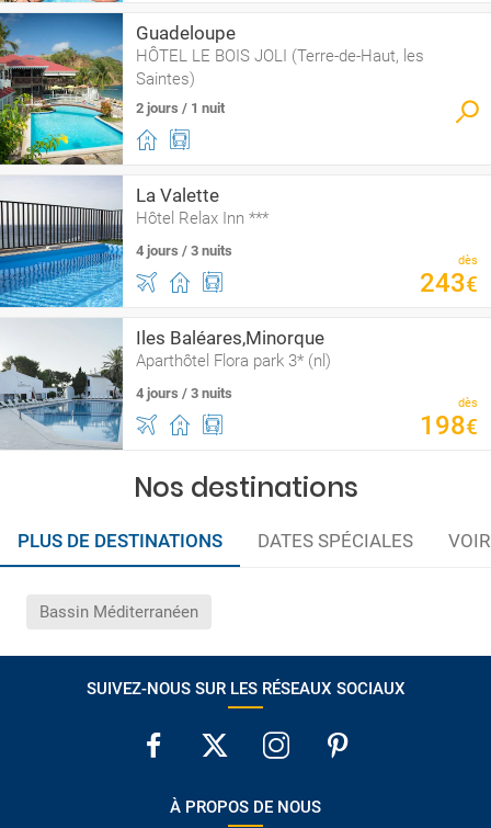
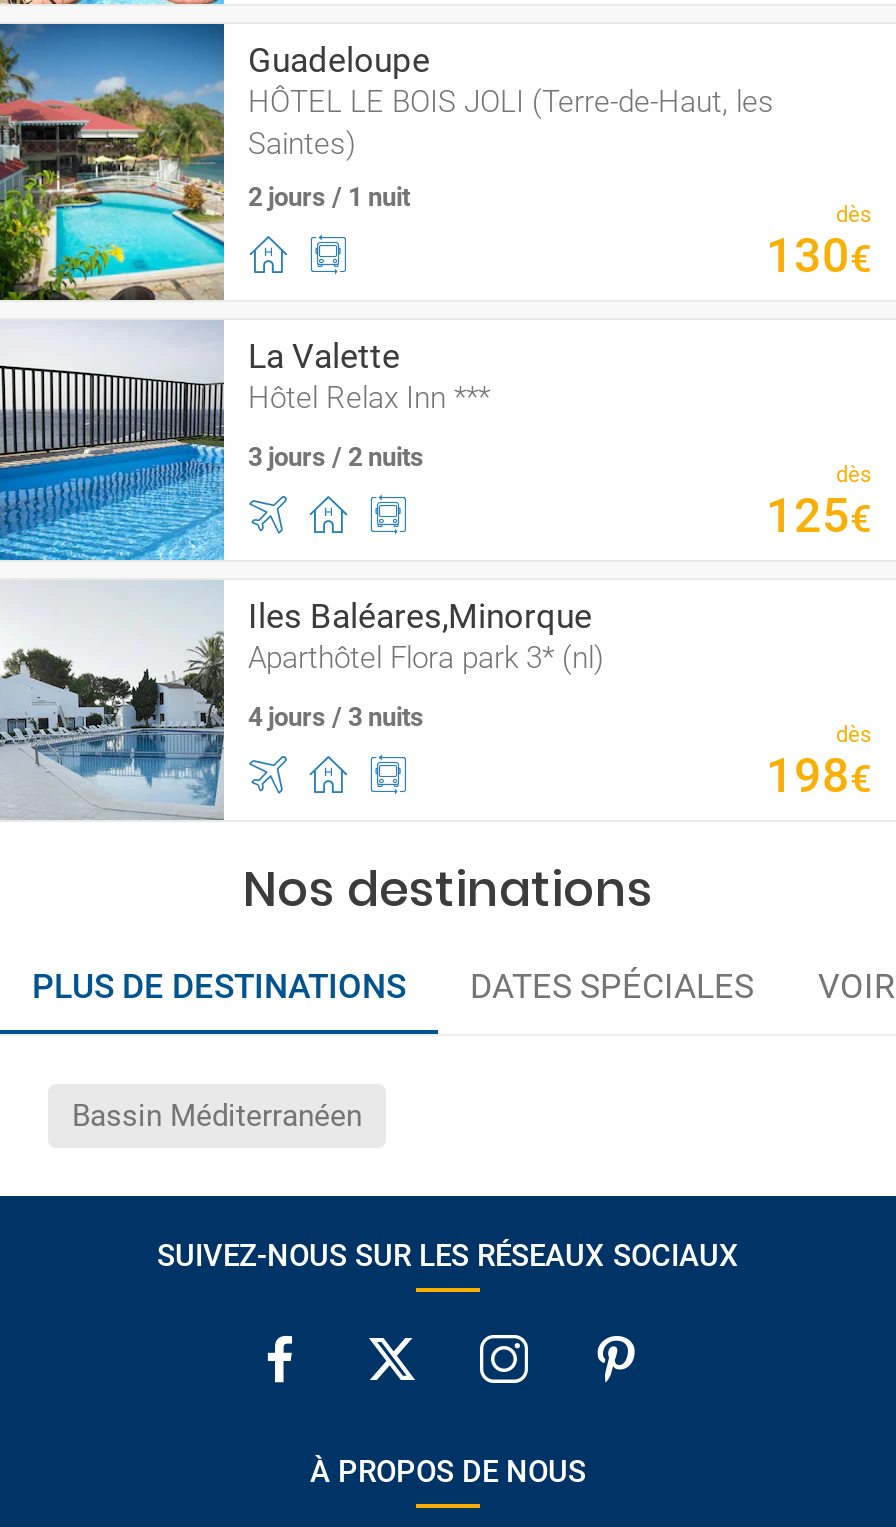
none -> [766,202,872,284] dès | 130€
[136,242,232,259] 4 jours / 3 nuits -> [248,442,424,472] 3 jours / 2 nuits
[420,268,478,298] 243€ -> [766,488,872,544] 125€

